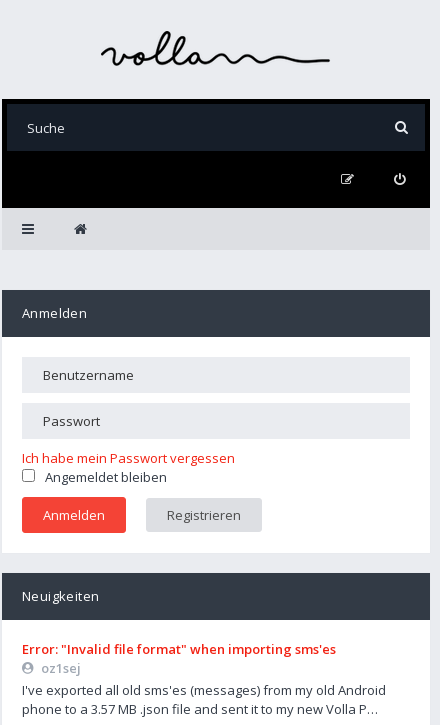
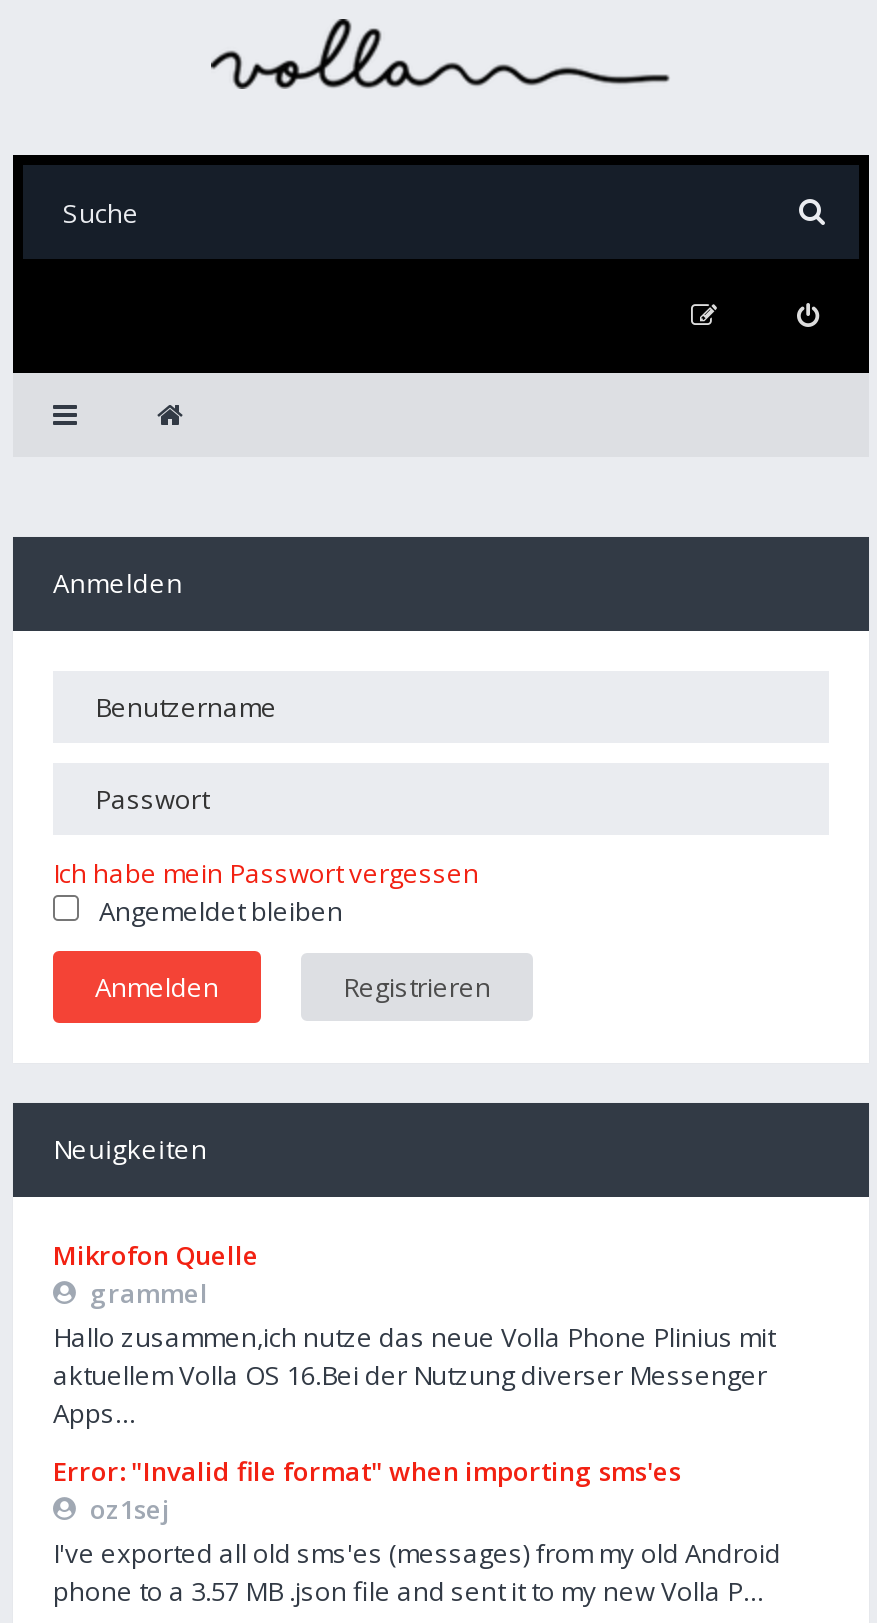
none -> [53,1237,775,1431] Mikrofon Quelle | grammel | Hallo zusammen,ich nutze das neue Volla Phone Plinius mit | aktuellem Volla OS 16.Bei der Nutzung diverser Messenger | Apps…

